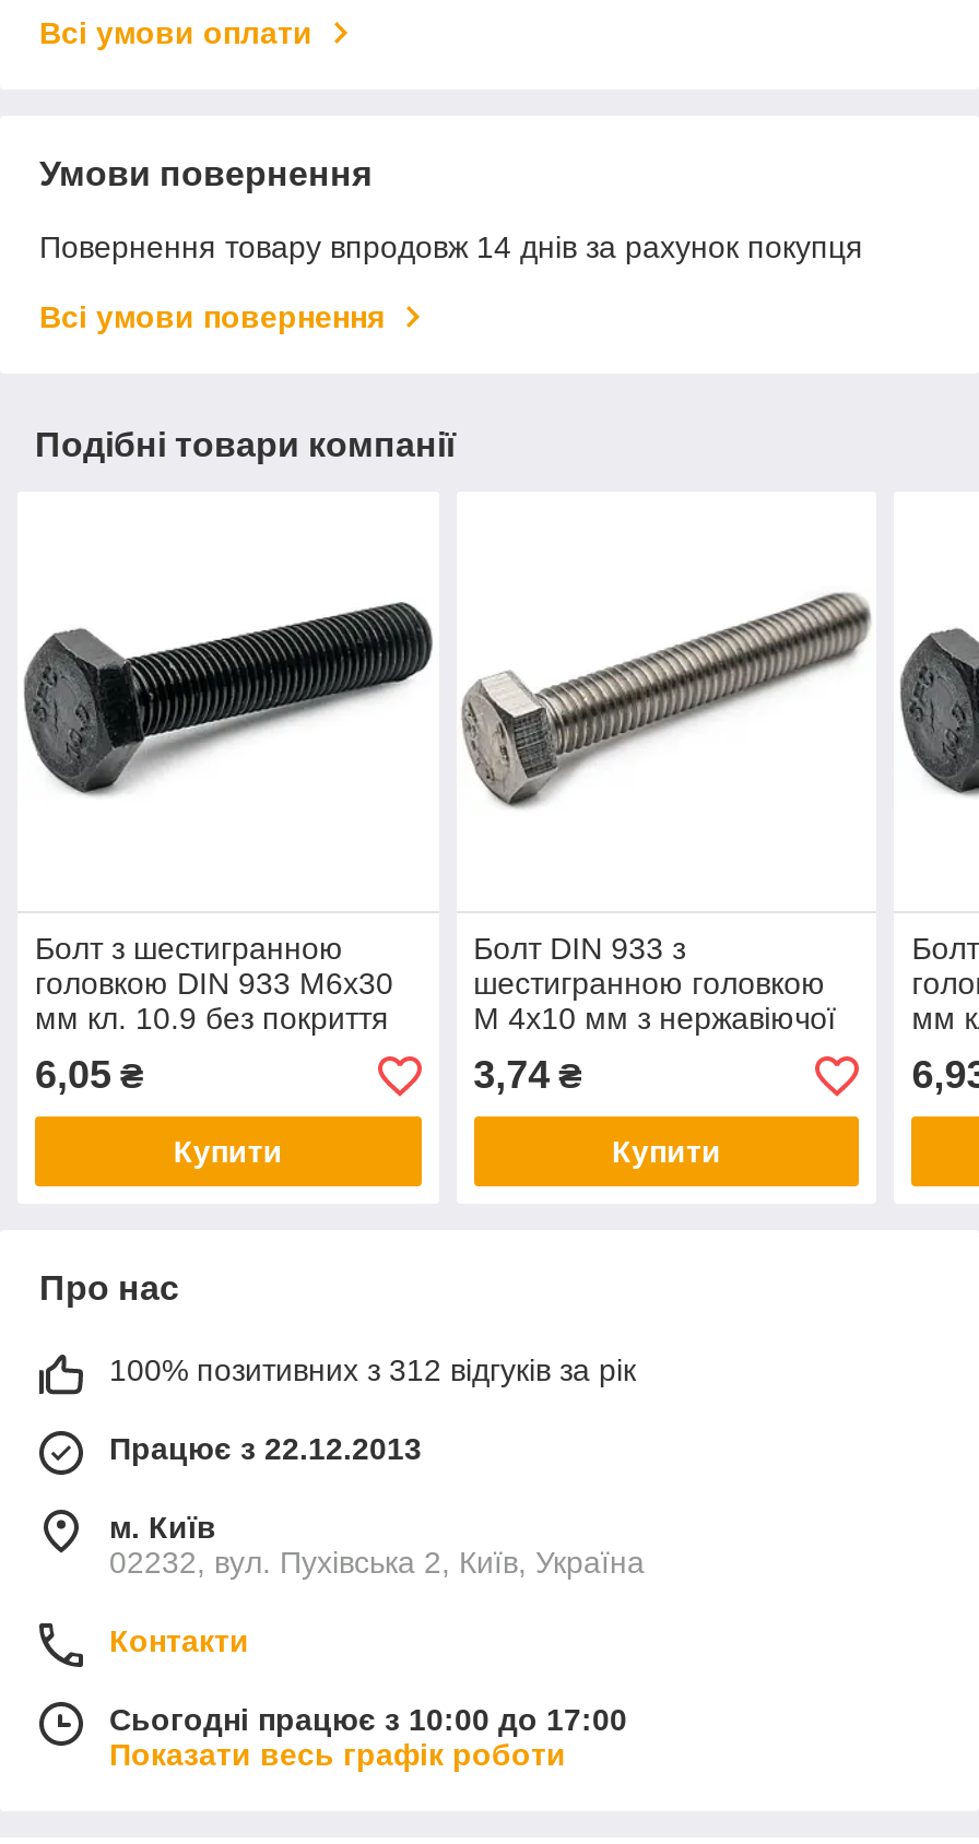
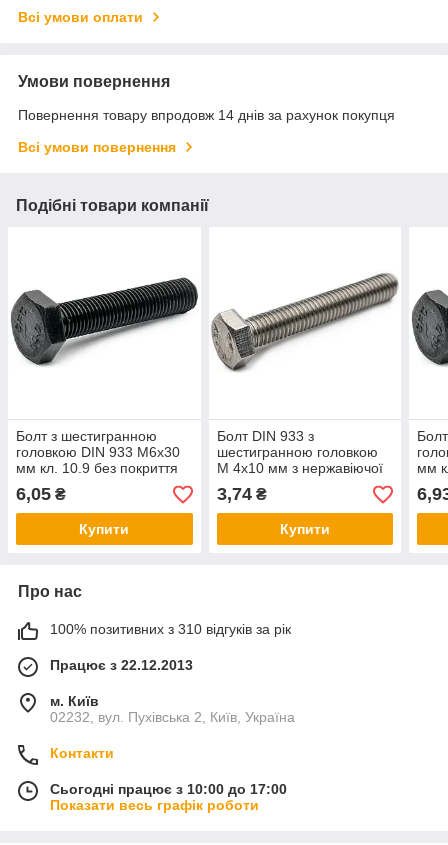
[109,1353,636,1388] 100% позитивних з 312 відгуків за рік -> [50,621,291,637] 100% позитивних з 310 відгуків за рік

